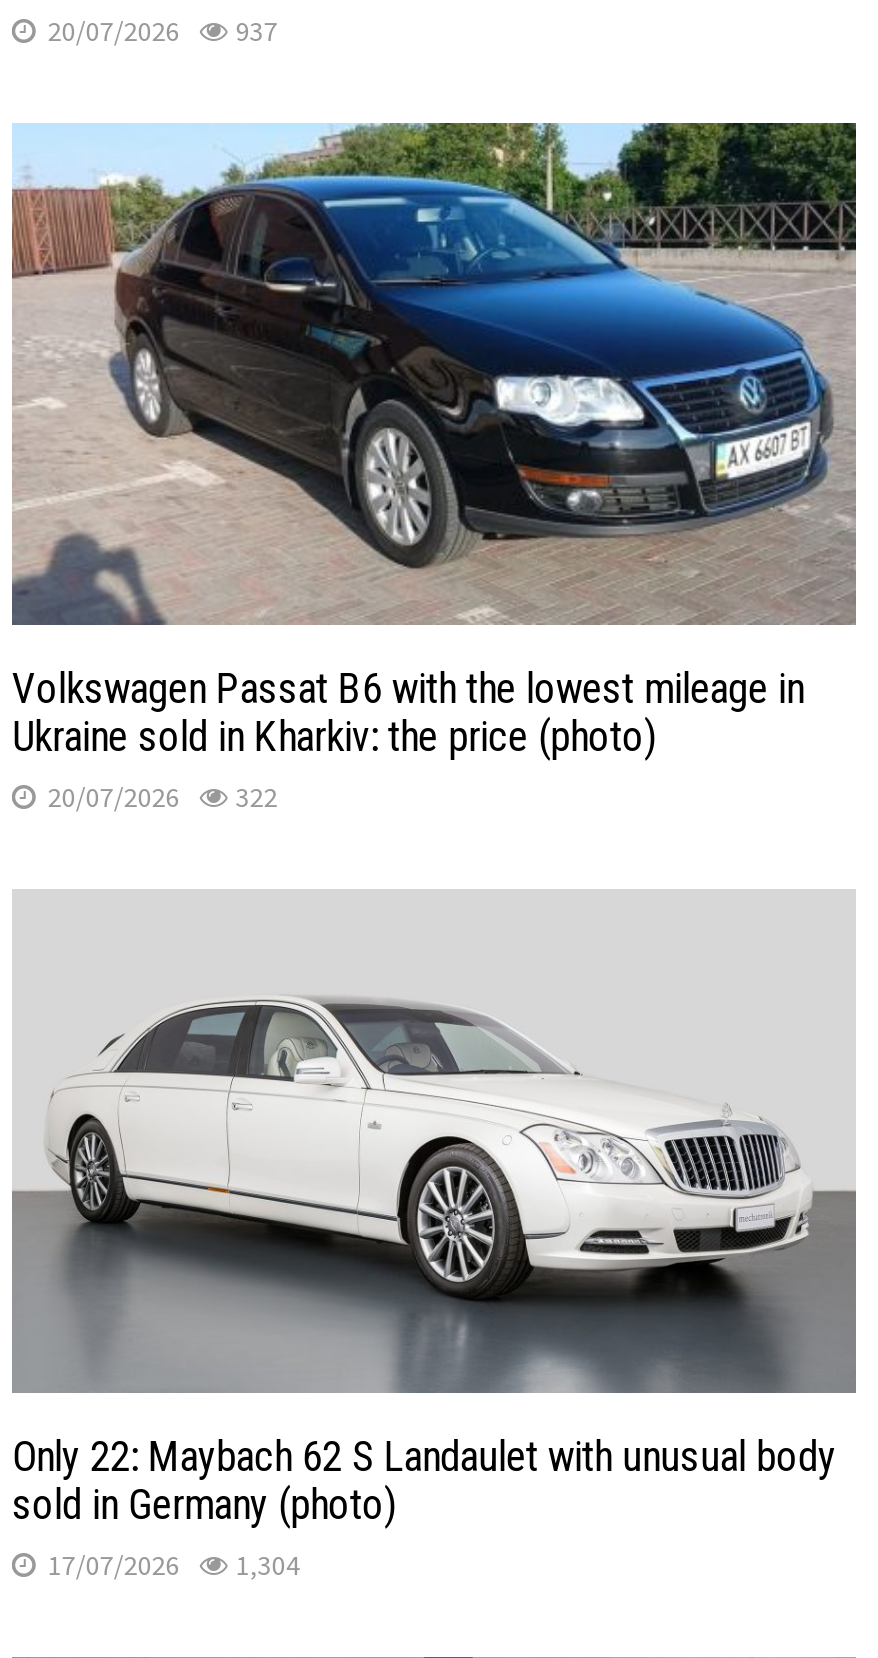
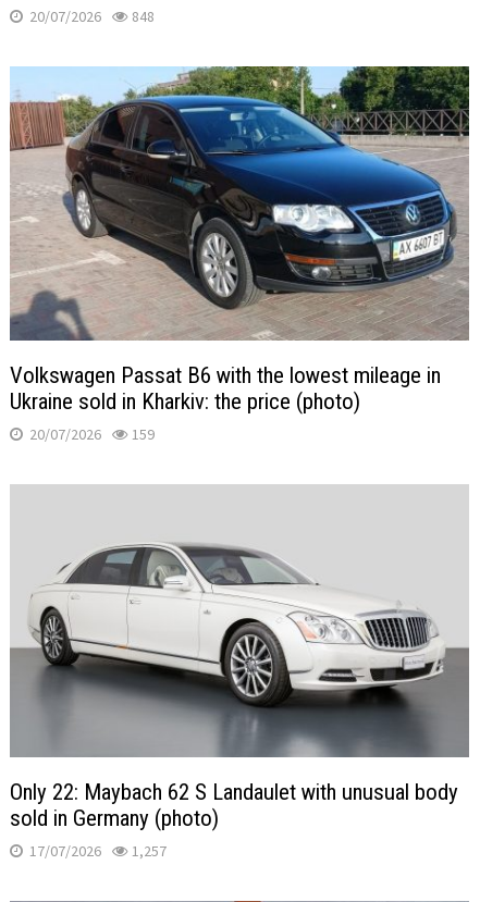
[48,12,278,48] 20/07/2026 937 -> [29,7,154,26] 20/07/2026 848
[48,779,278,815] 20/07/2026 322 -> [29,424,154,443] 20/07/2026 159
[48,1546,300,1582] 17/07/2026 1,304 -> [29,841,166,861] 17/07/2026 1,257

